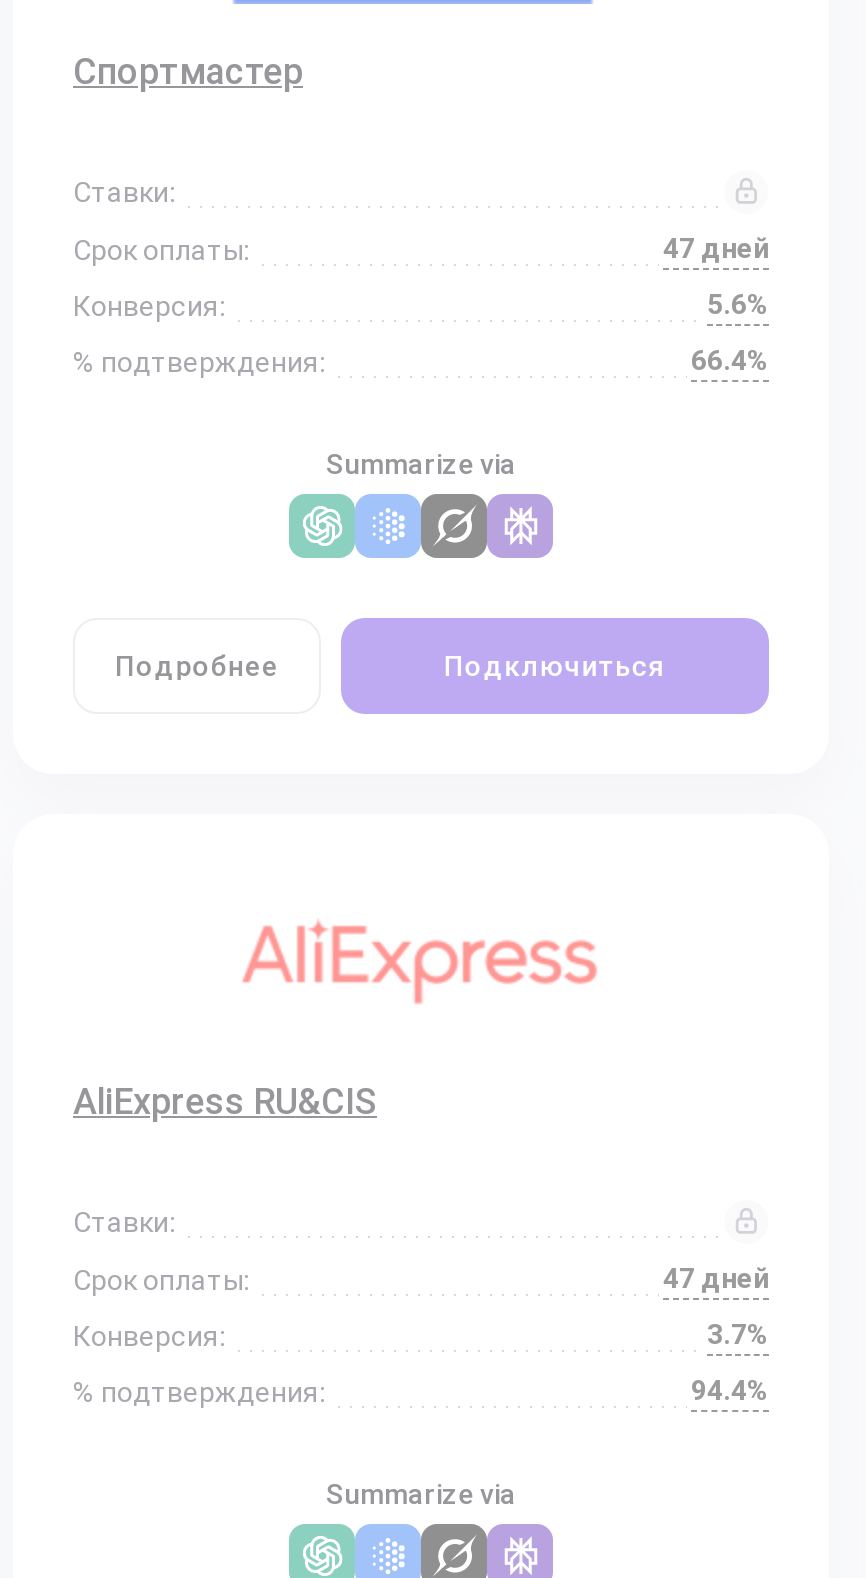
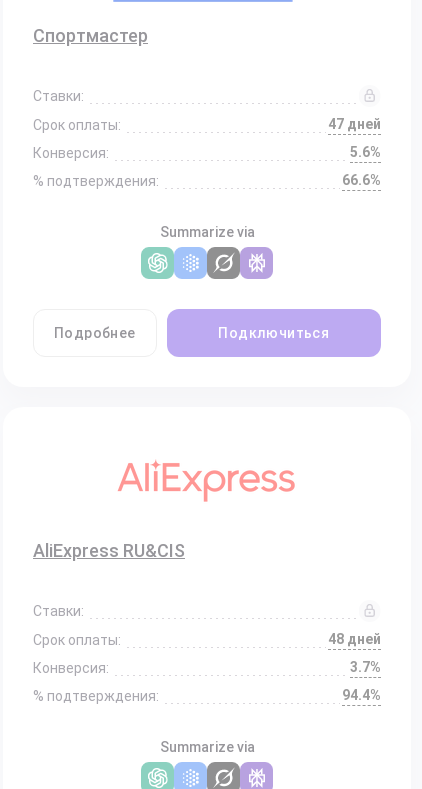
[691,344,769,376] 66.4% -> [342,172,381,188] 66.6%
[663,1262,769,1294] 47 дней -> [328,631,381,647] 48 дней

